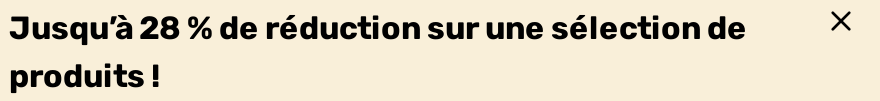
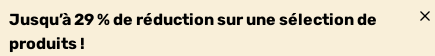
[9,9,747,47] Jusqu’à 28 % de réduction sur une sélection de -> [9,10,377,29] Jusqu’à 29 % de réduction sur une sélection de

